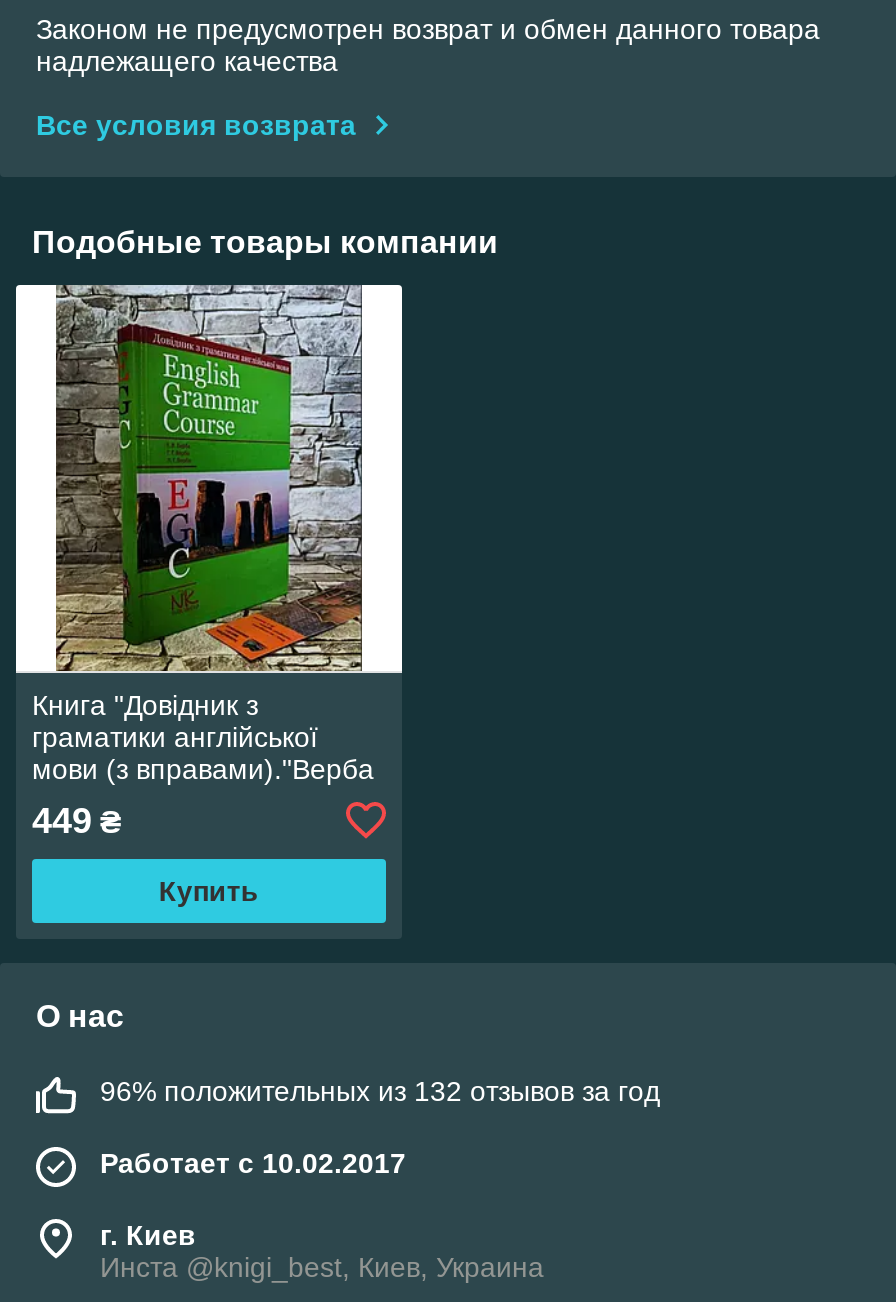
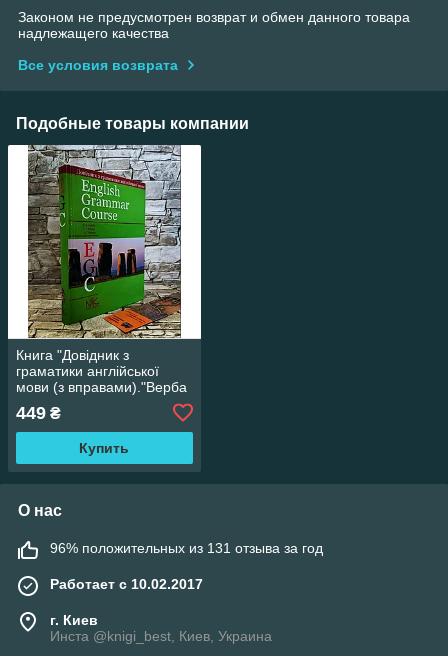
[100,1075,660,1107] 96% положительных из 132 отзывов за год -> [50,540,323,556] 96% положительных из 131 отзыва за год

